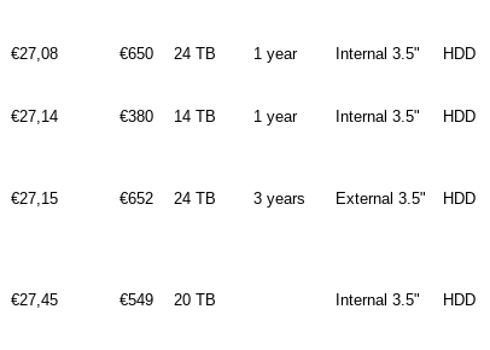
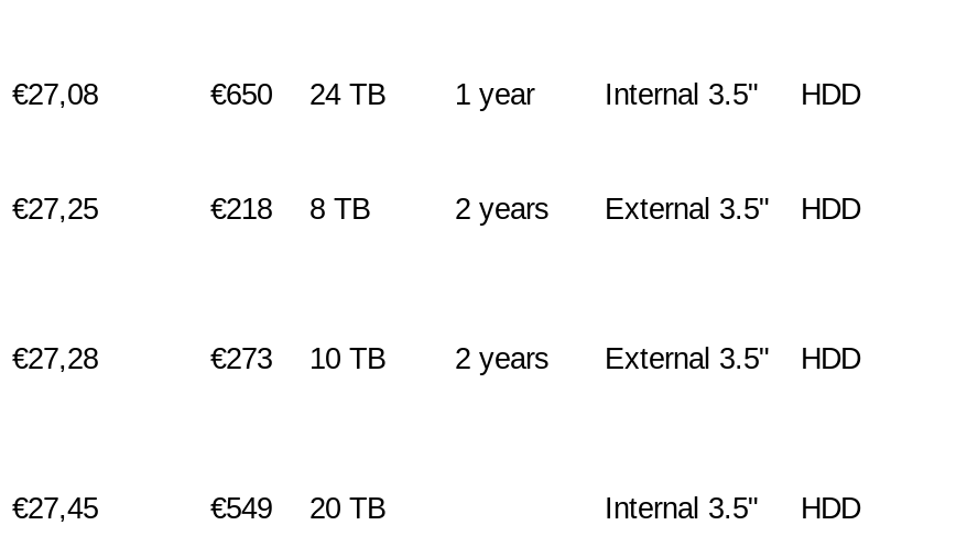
[11,107,420,125] €27,14 | €380 | 14 TB | 1 year | Internal 3.5" -> [12,192,770,225] €27,25 | €218 | 8 TB | 2 years | External 3.5"
[11,189,58,207] €27,15 -> [12,341,98,374] €27,28
[119,189,153,207] €652 -> [210,341,272,374] €273
[174,189,216,207] 24 TB -> [309,341,387,374] 10 TB
[253,189,476,207] 3 years External 3.5" HDD -> [455,341,860,374] 2 years External 3.5" HDD

